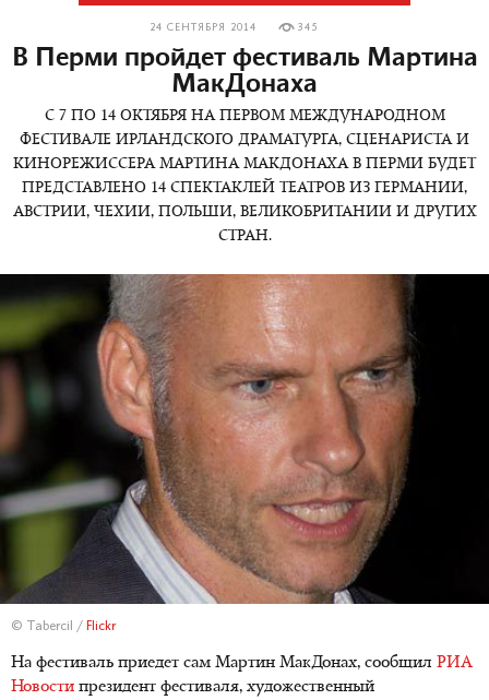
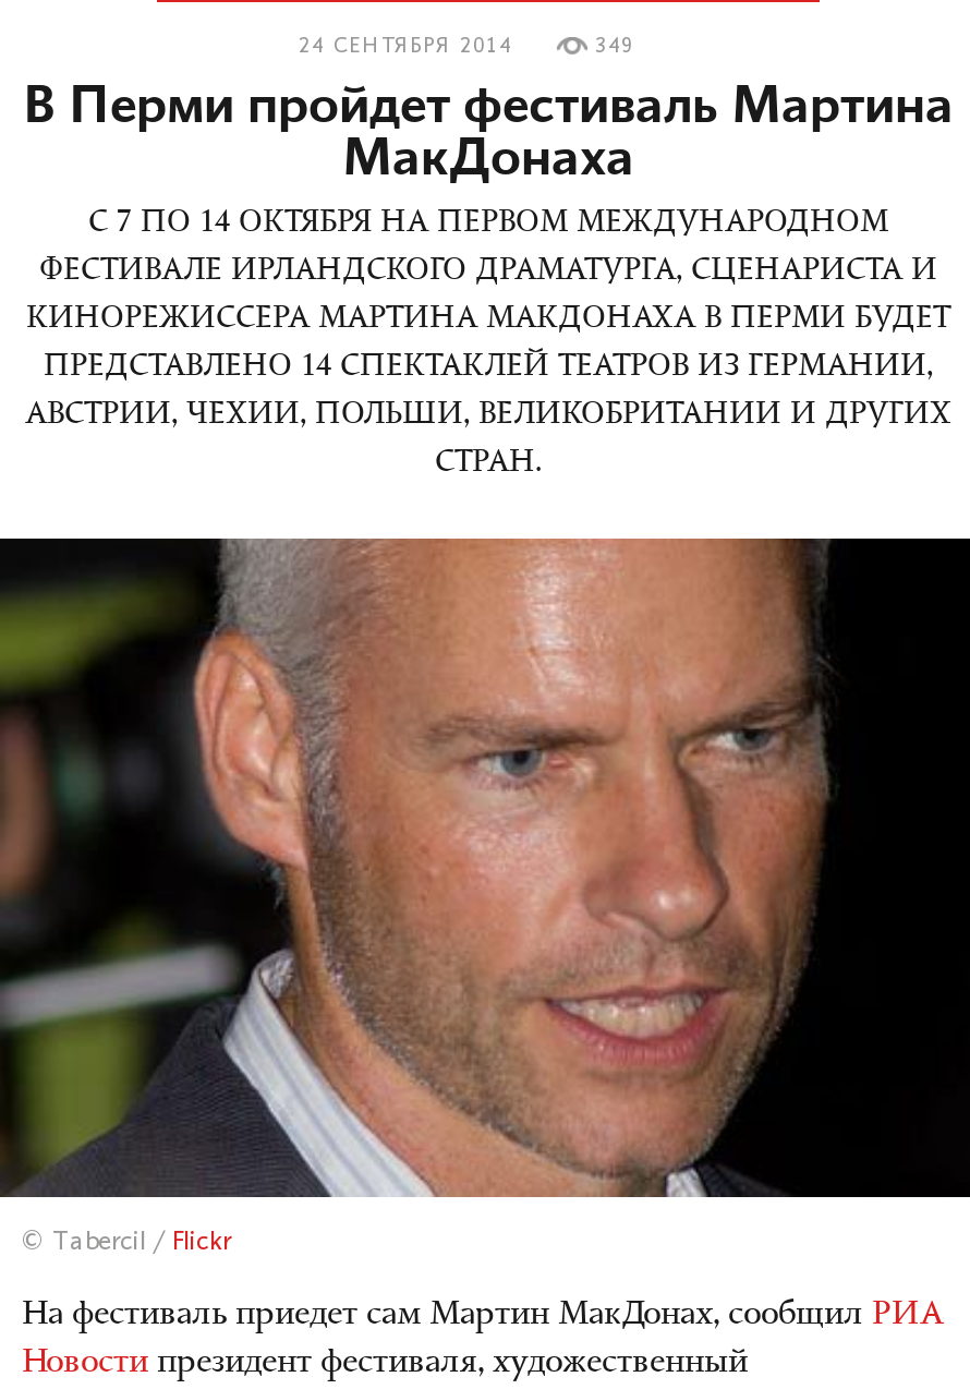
[298,22,318,34] 345 -> [595,35,634,59] 349

